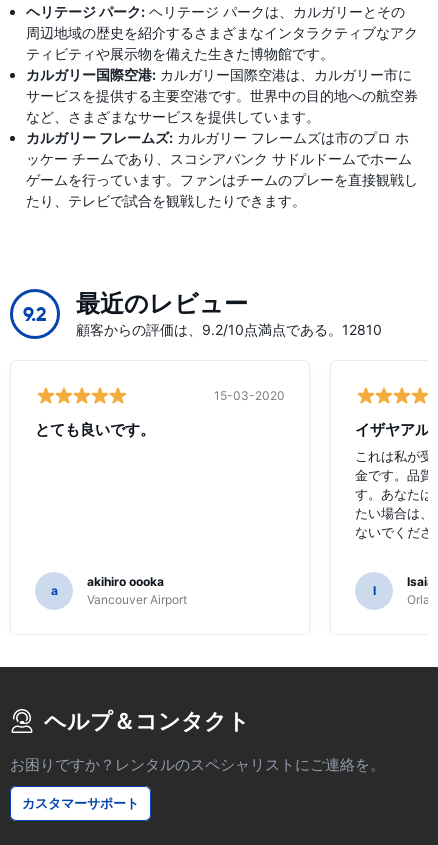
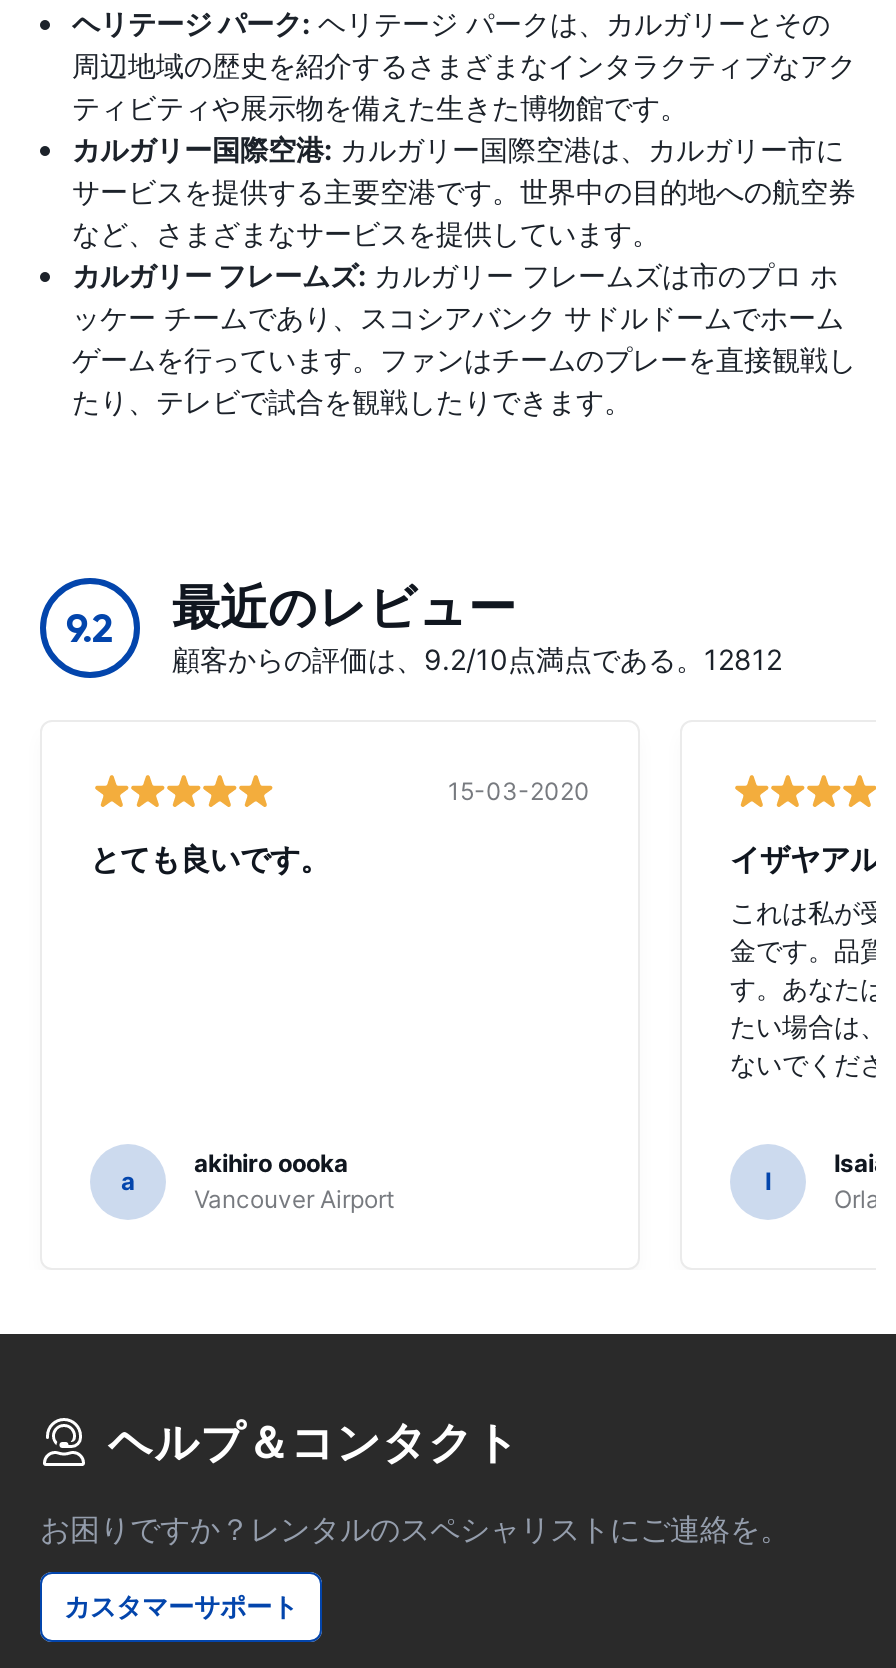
[76,321,382,338] 顧客からの評価は、9.2/10点満点である。12810 -> [172,642,782,676] 顧客からの評価は、9.2/10点満点である。12812

